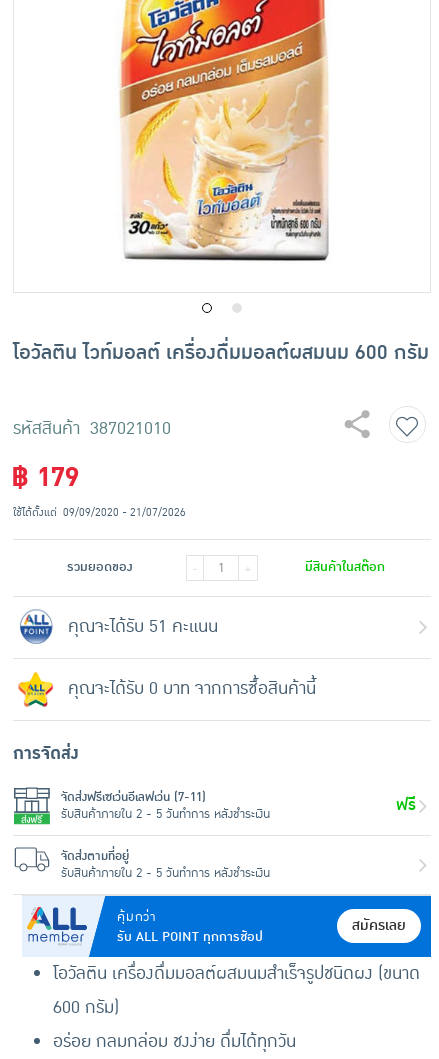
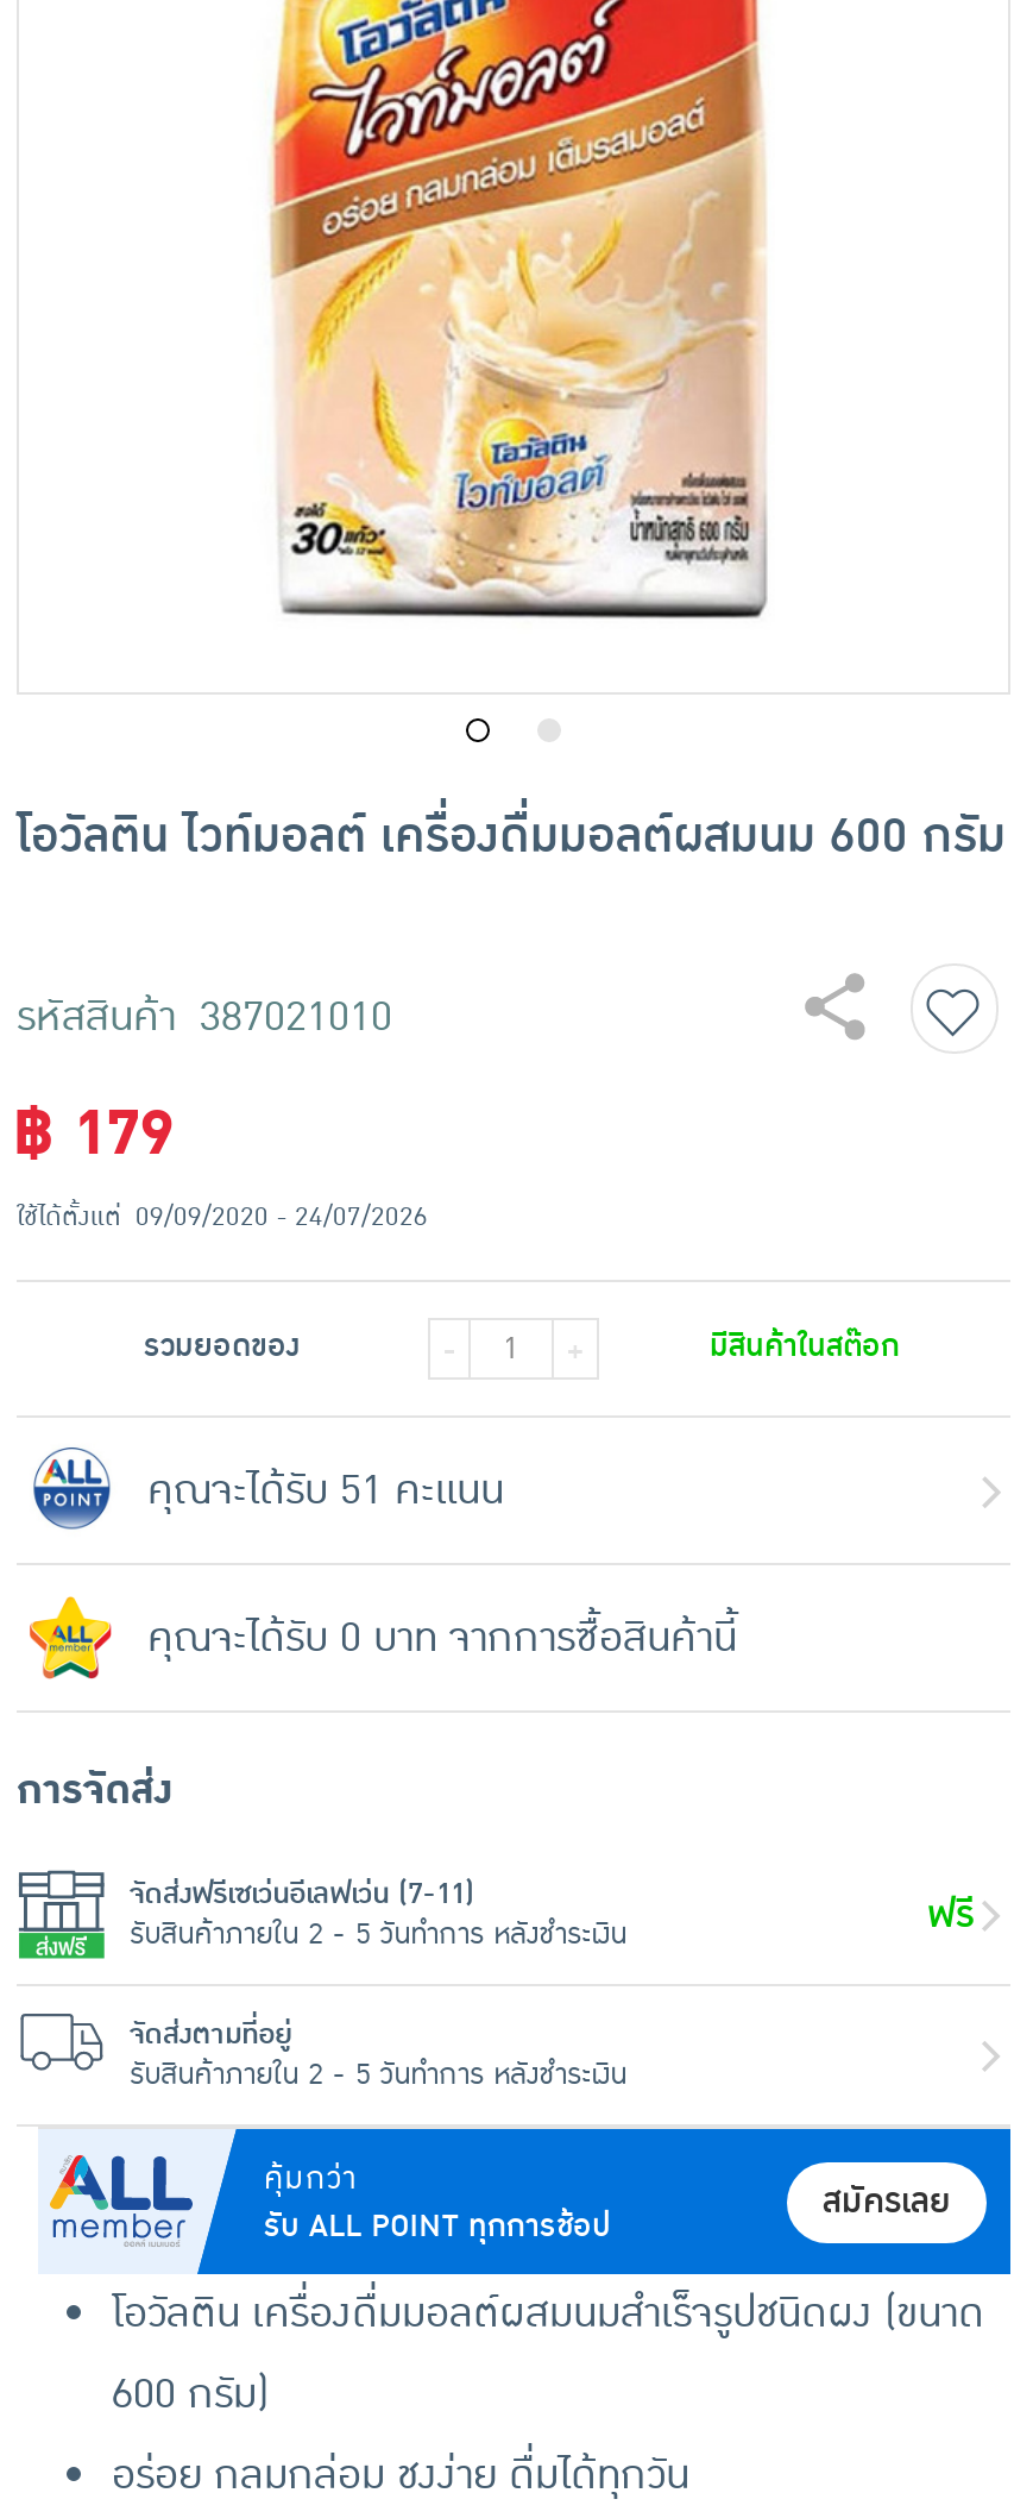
[13,505,186,521] ใช้ได้ตั้งแต่09/09/2020 - 21/07/2026 -> [17,1199,428,1237] ใช้ได้ตั้งแต่09/09/2020 - 24/07/2026

